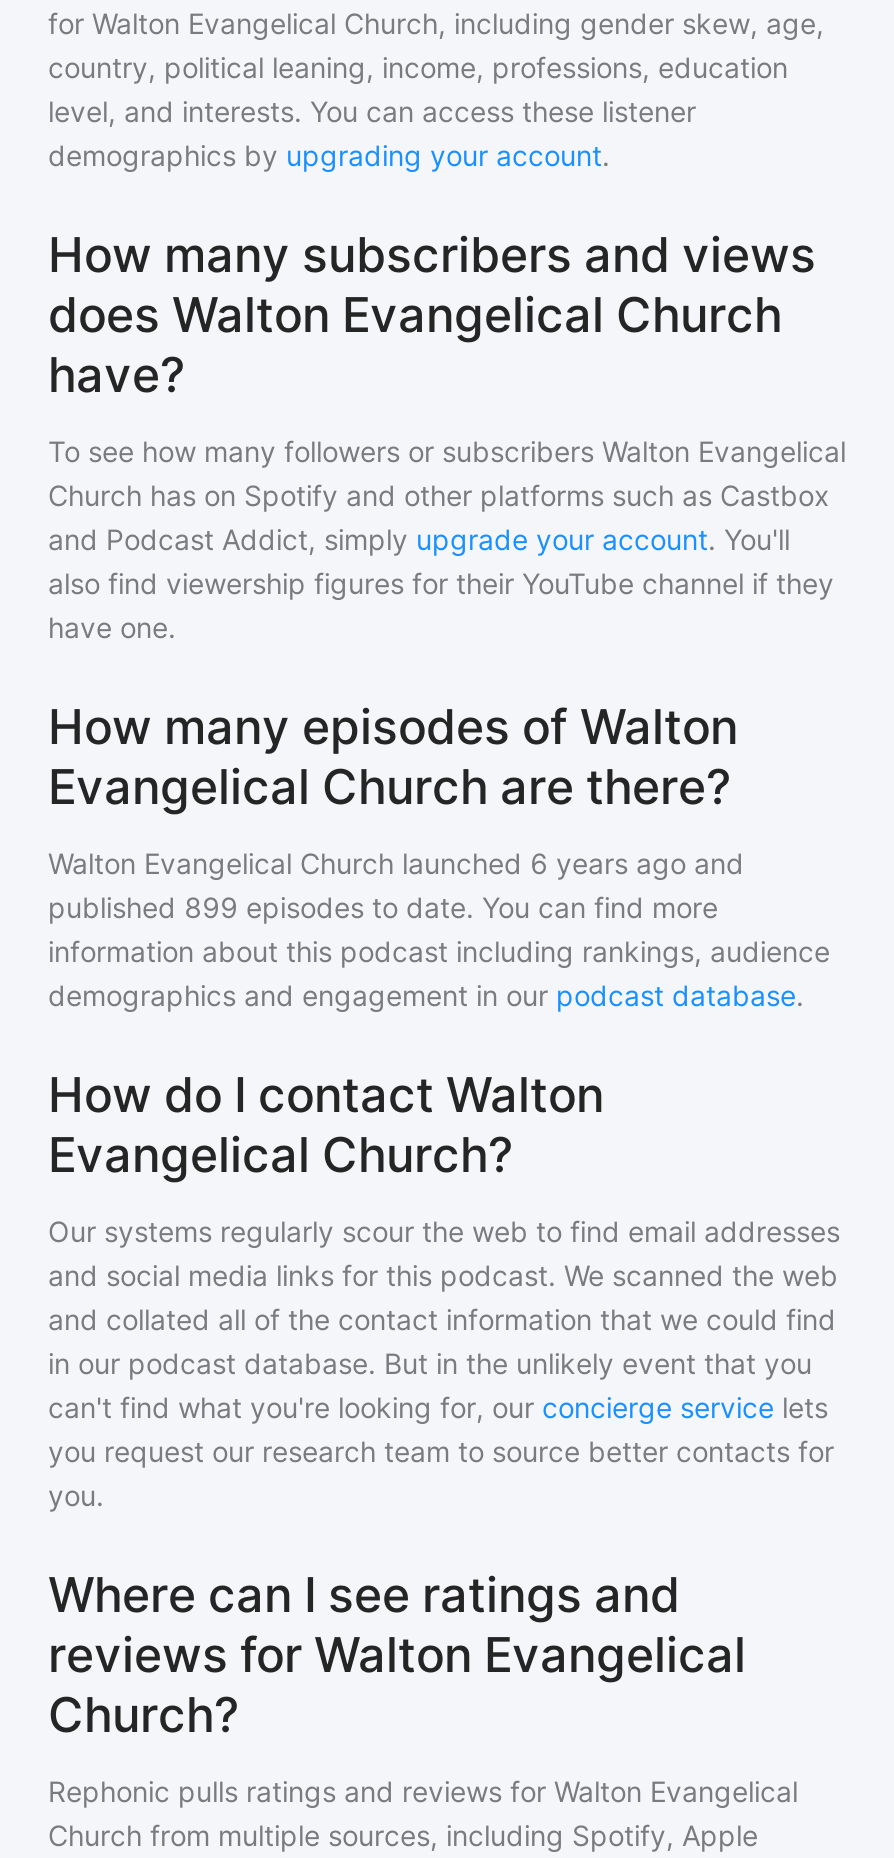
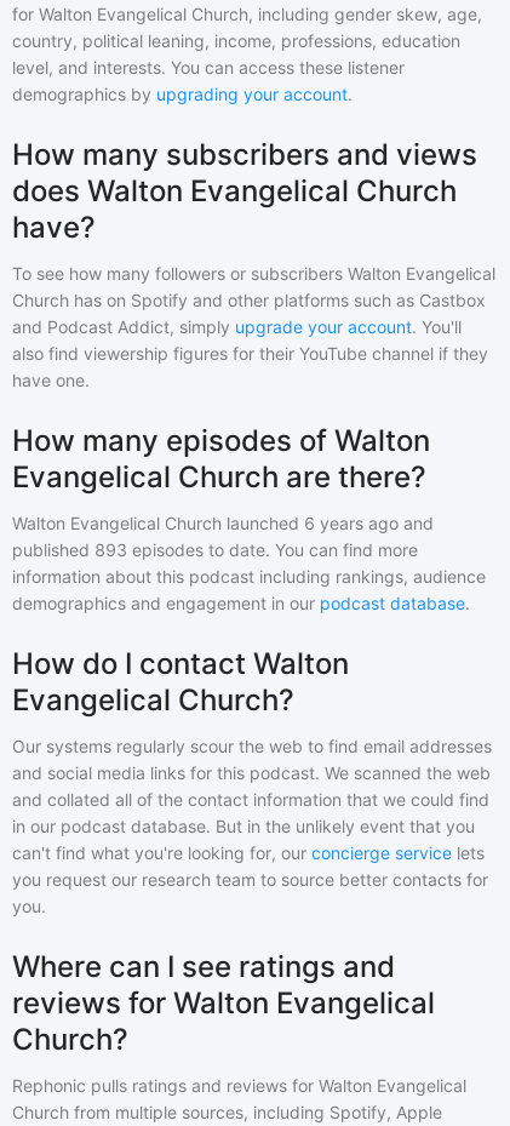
[48,890,718,924] published 899 episodes to date. You can find more -> [12,539,418,560] published 893 episodes to date. You can find more

